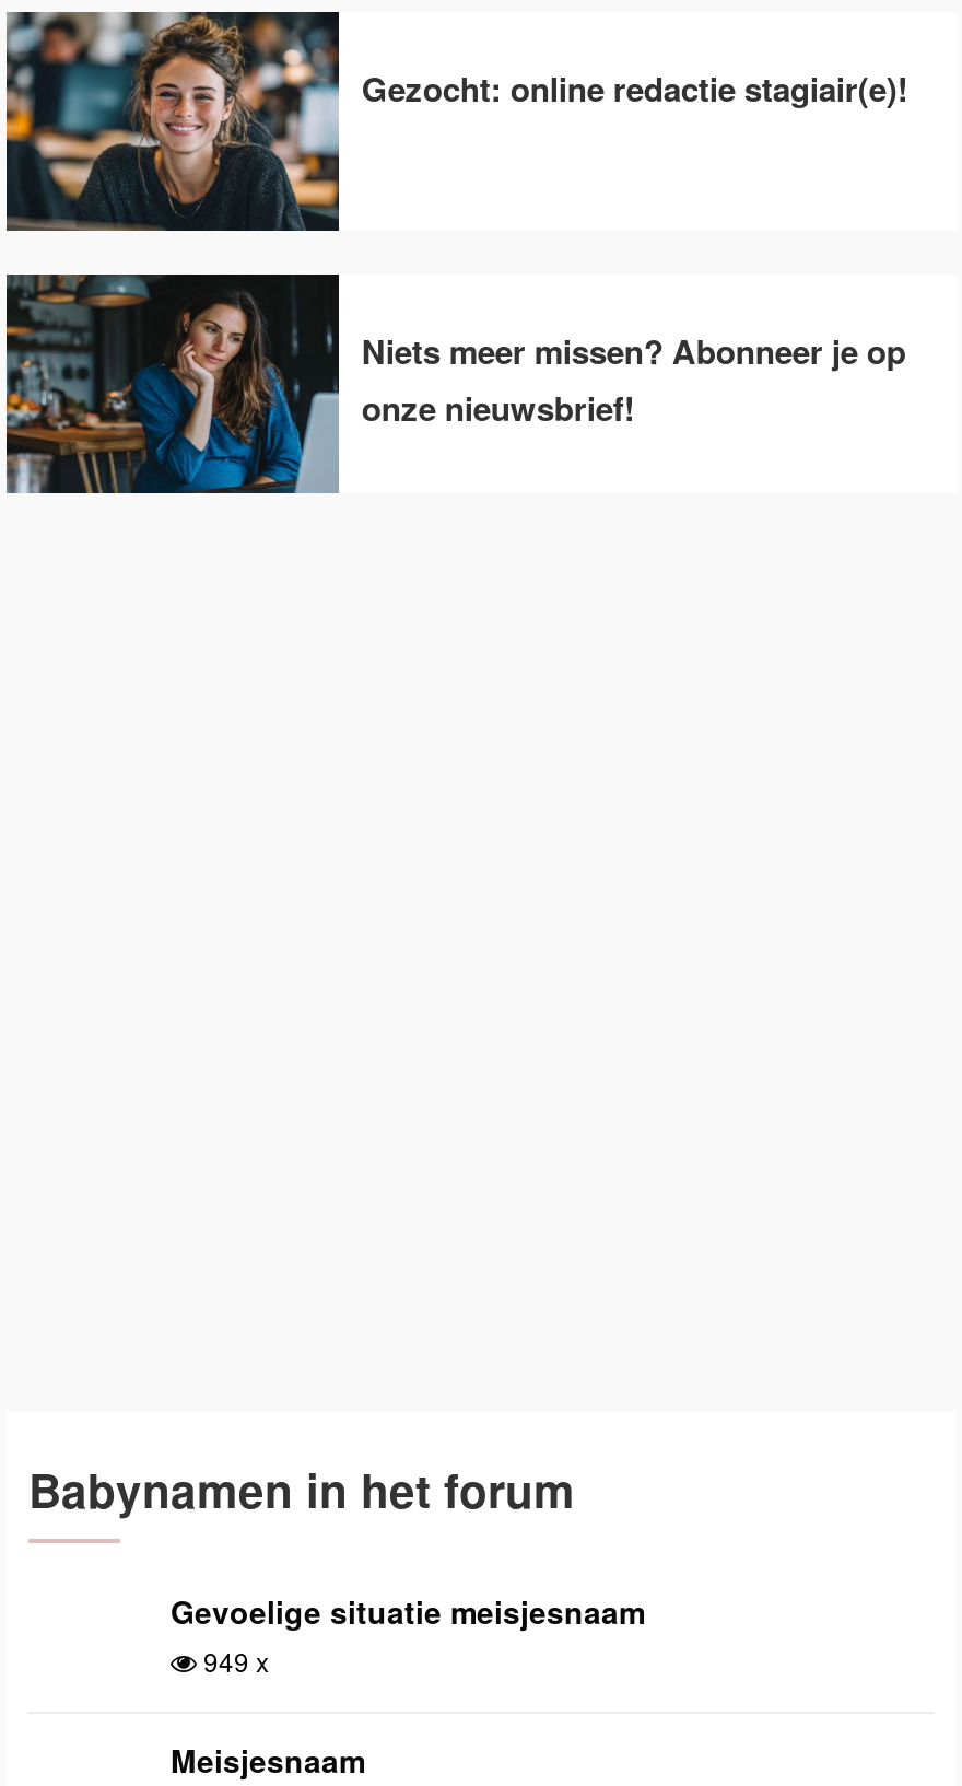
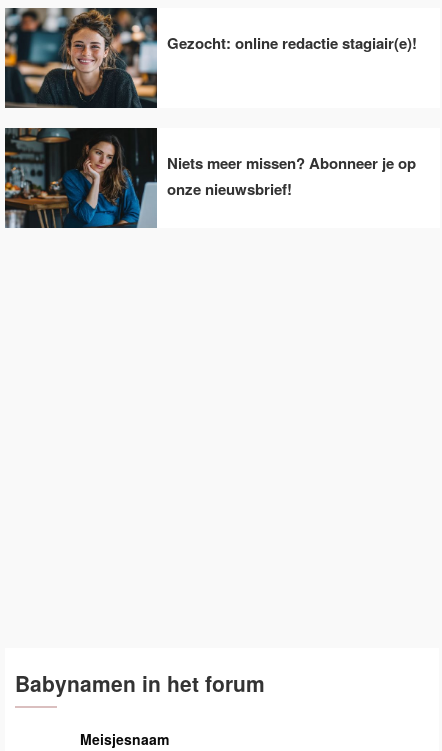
[171,1589,645,1679] Gevoelige situatie meisjesnaam | 949 x -> none

